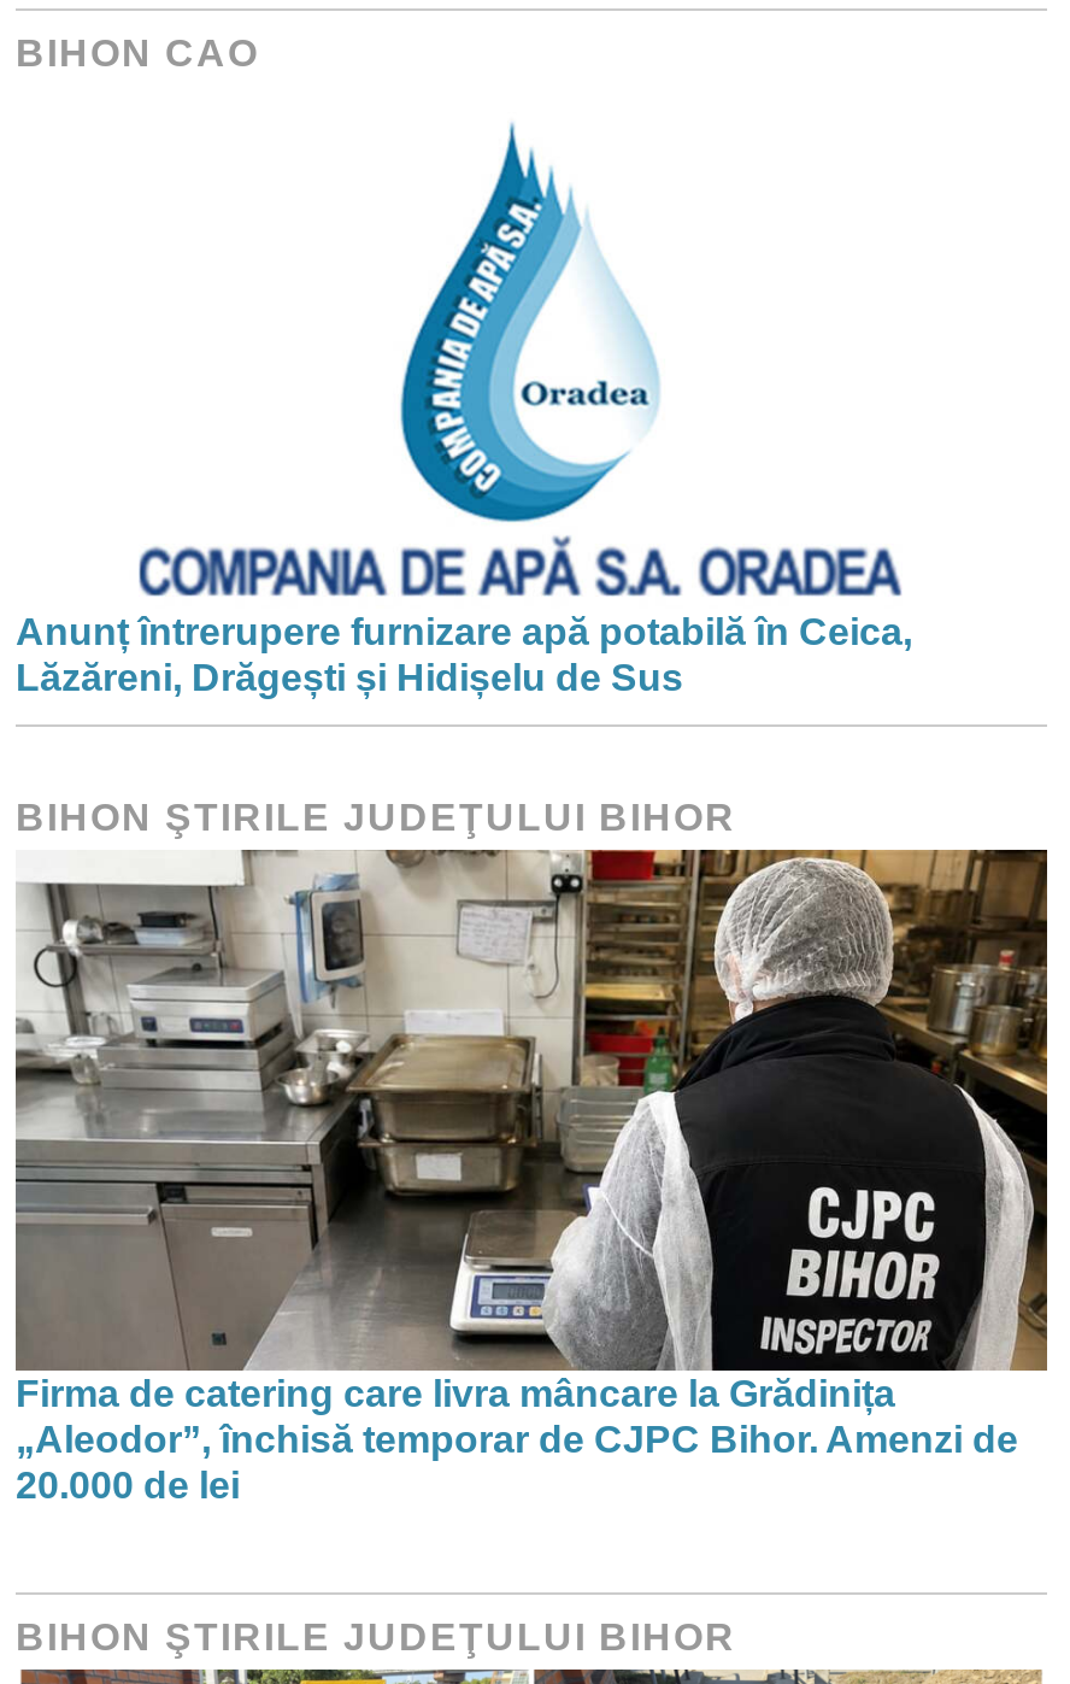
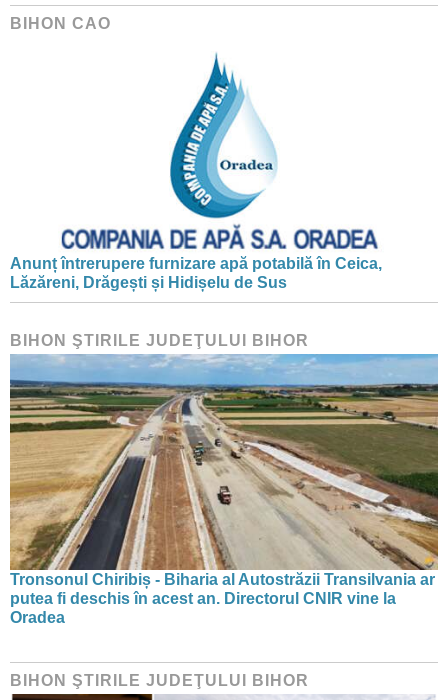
[13,847,1050,1505] [image] | Firma de catering care livra mâncare la Grădinița | „Aleodor”, închisă temporar de CJPC Bihor. Amenzi de | 20.000 de lei -> [9,353,439,626] [image] | Tronsonul Chiribiș - Biharia al Autostrăzii Transilvania ar | putea fi deschis în acest an. Directorul CNIR vine la | Oradea

